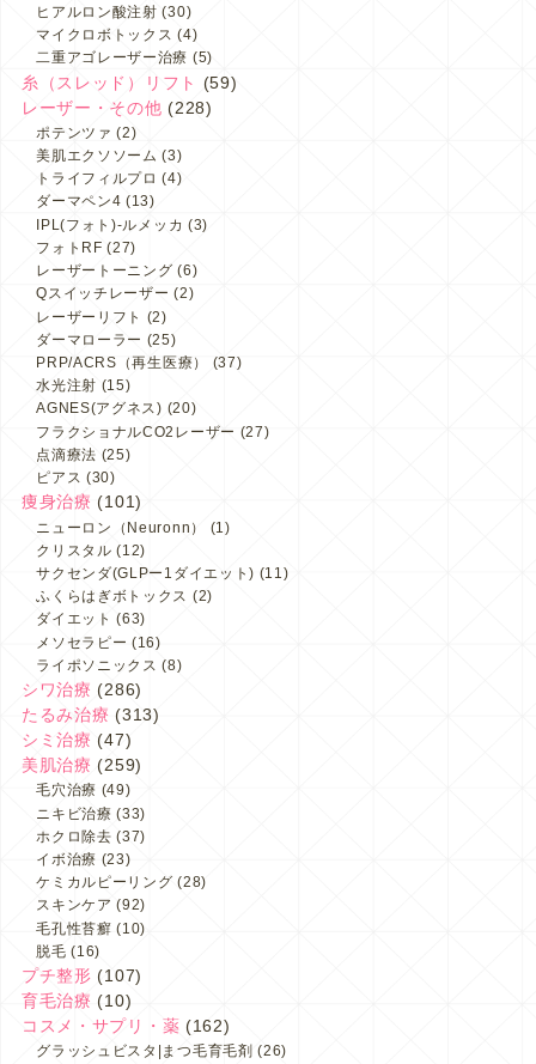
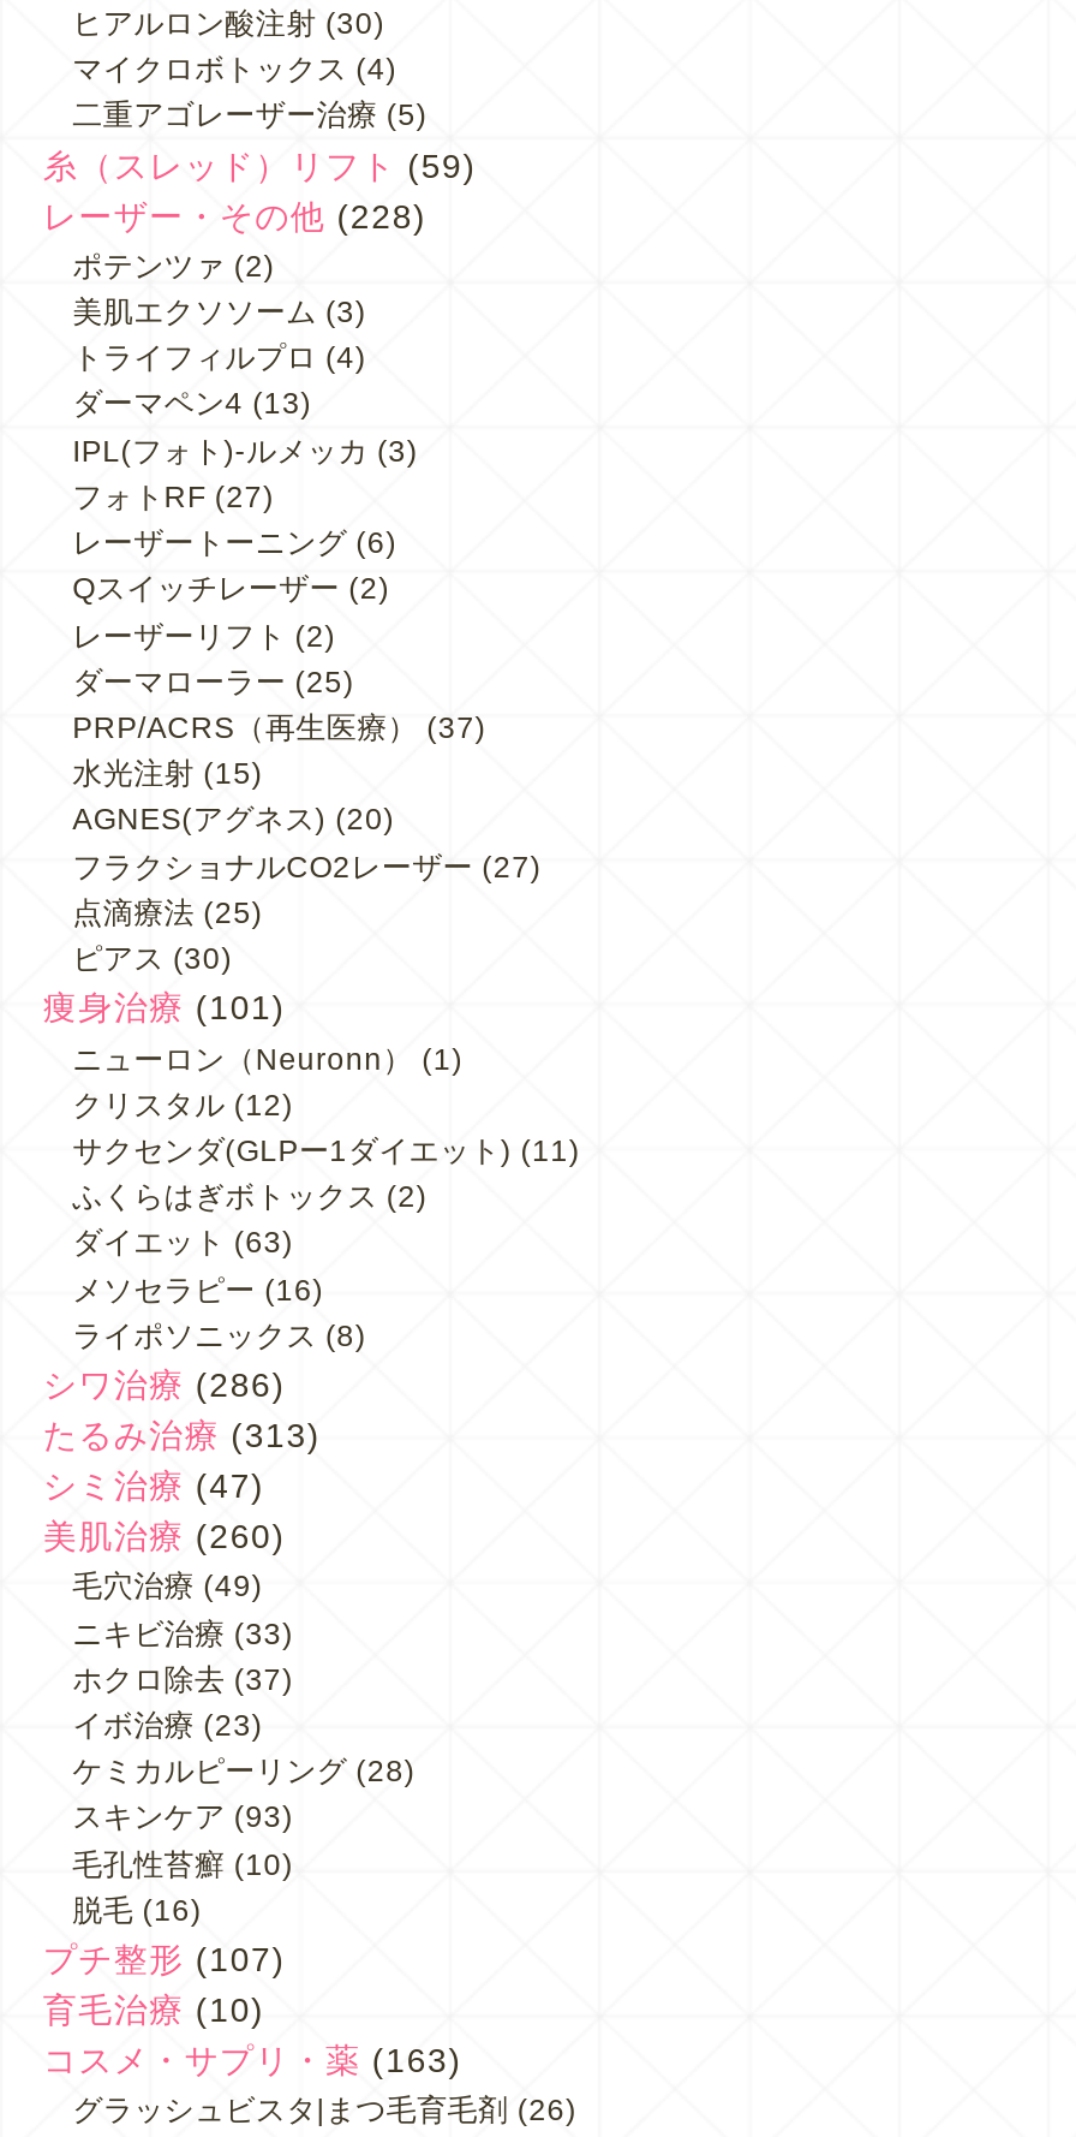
[21,755,142,774] 美肌治療(259) -> [43,1517,286,1556] 美肌治療(260)
[36,897,146,914] スキンケア(92) -> [73,1801,293,1835] スキンケア(93)
[21,1016,230,1035] コスメ・サプリ・薬(162) -> [43,2041,462,2079] コスメ・サプリ・薬(163)

